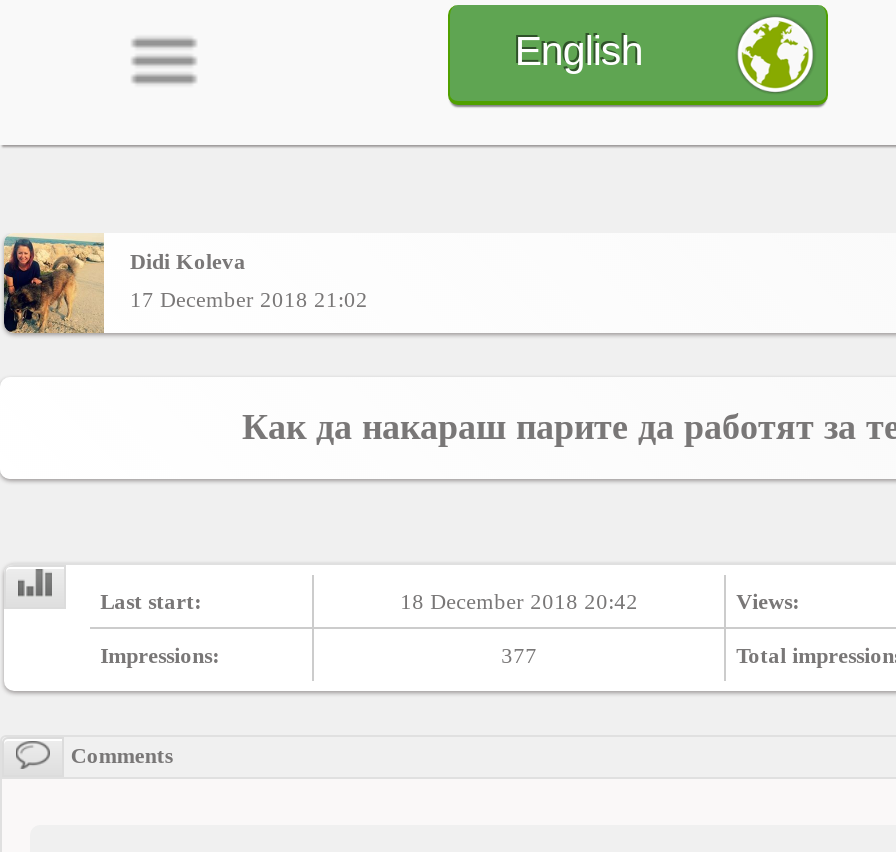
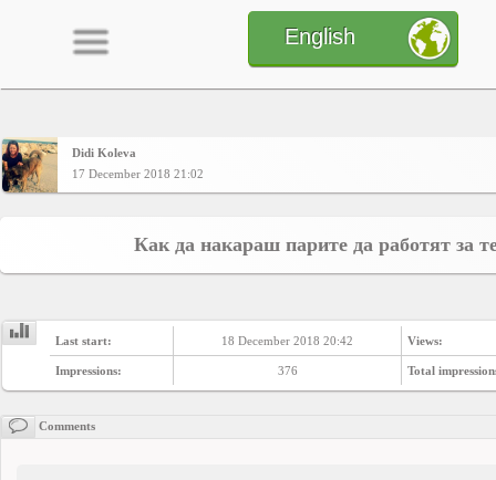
[501,642,537,666] 377 -> [278,363,297,377] 376

